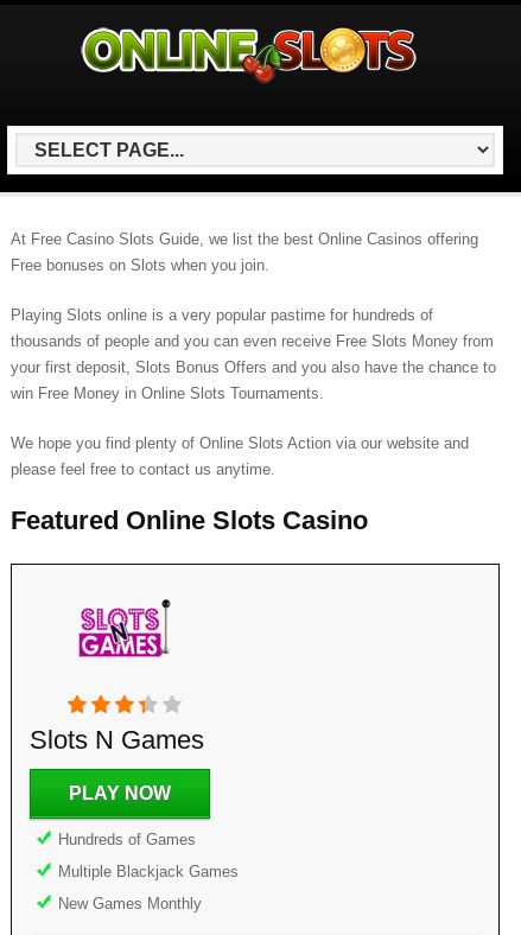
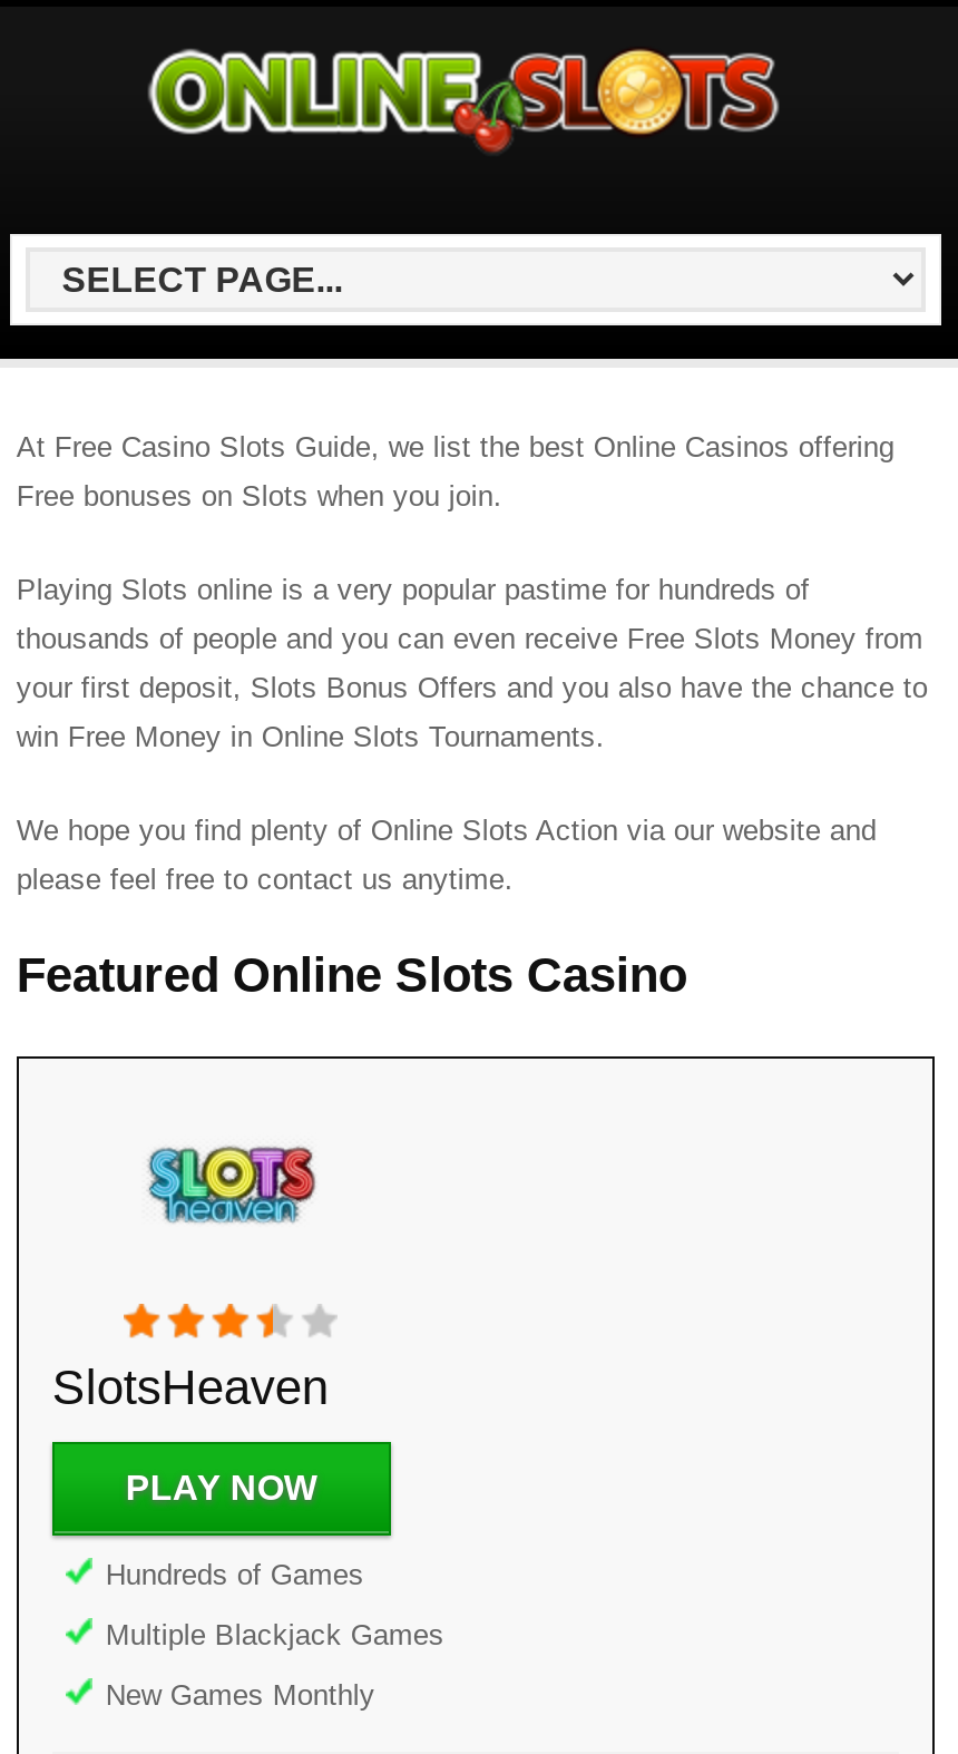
[78,598,171,659] [image] -> [146,1123,317,1232] [image]
[30,725,204,755] Slots N Games -> [52,1360,328,1415] SlotsHeaven

